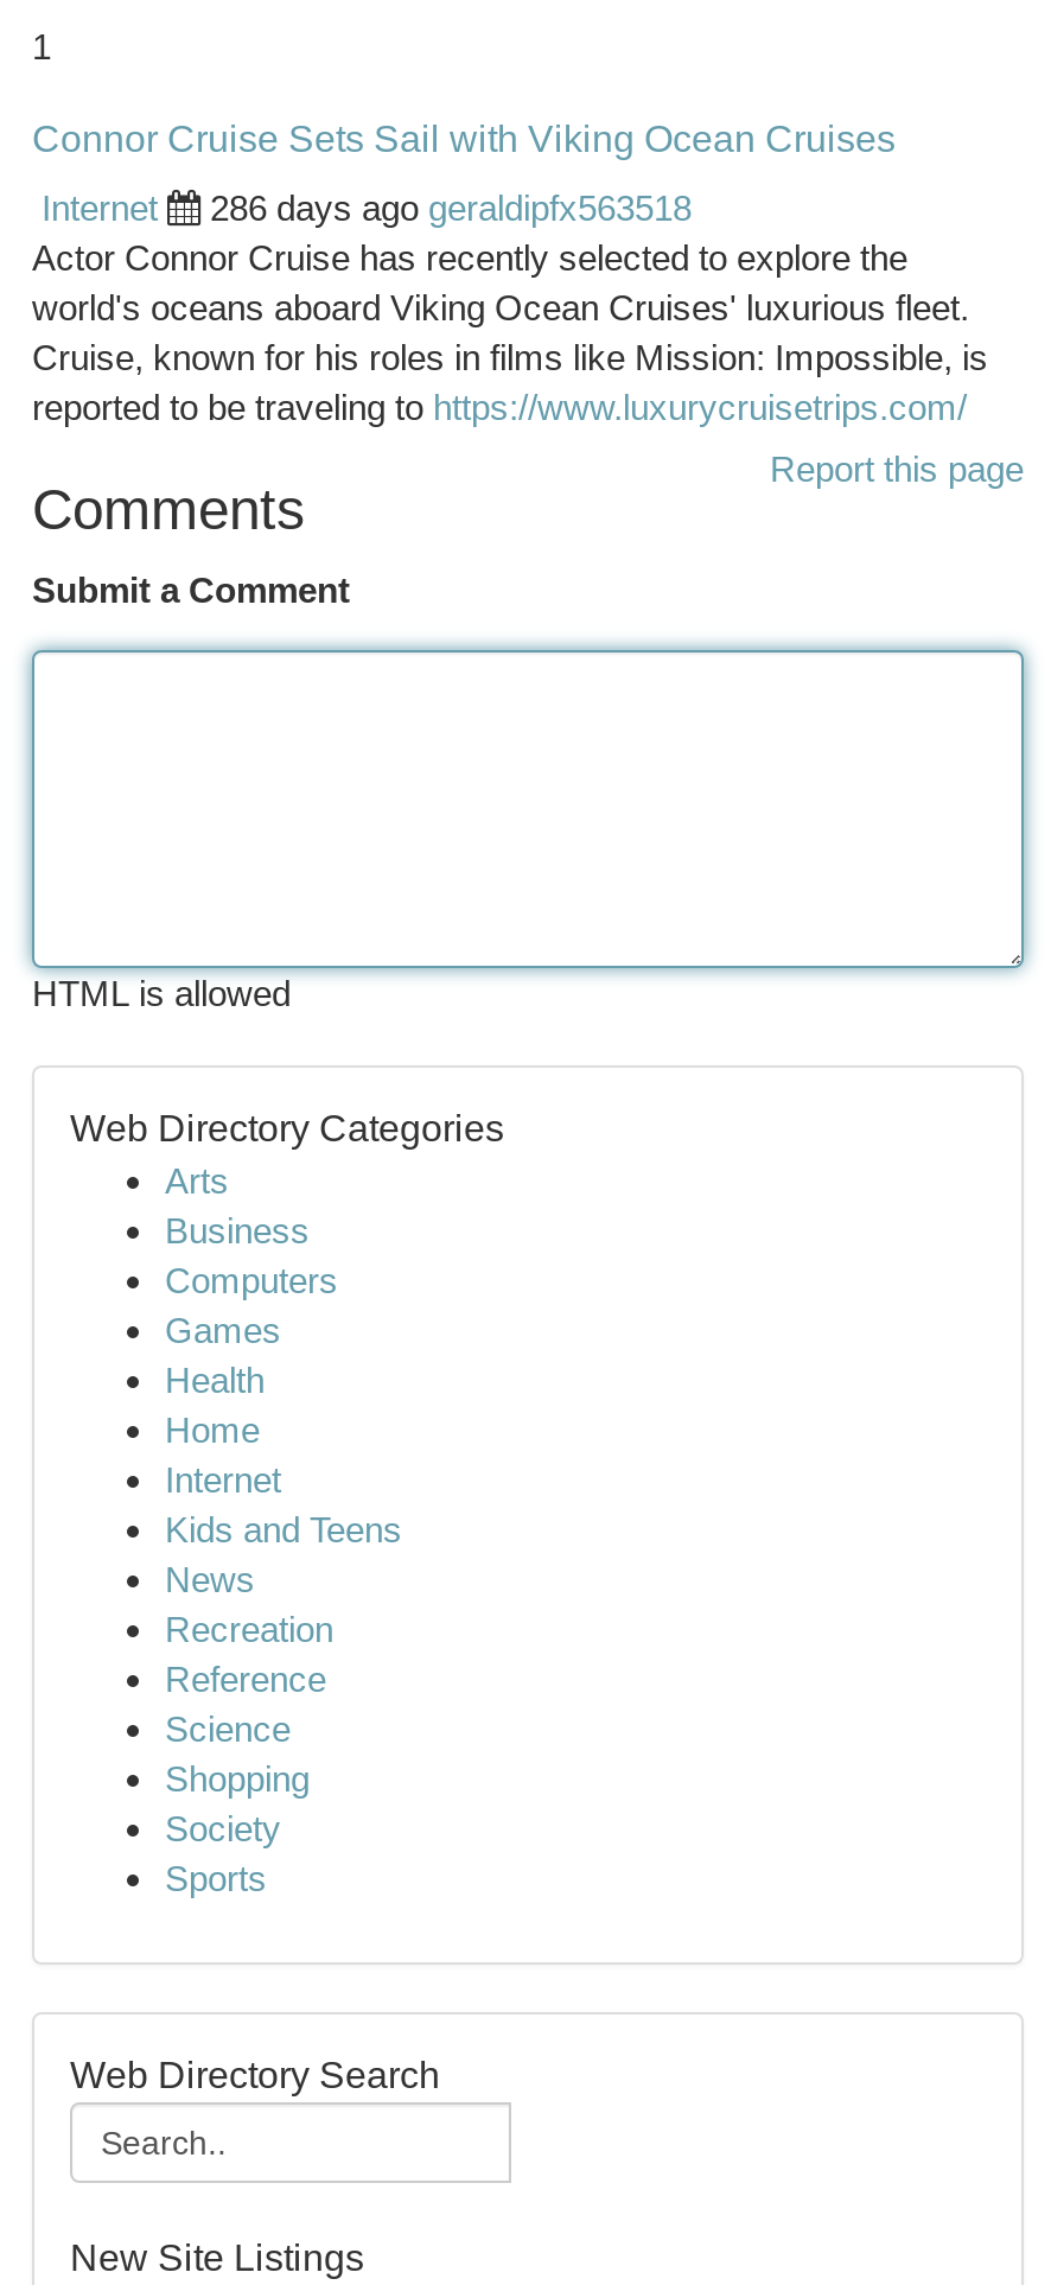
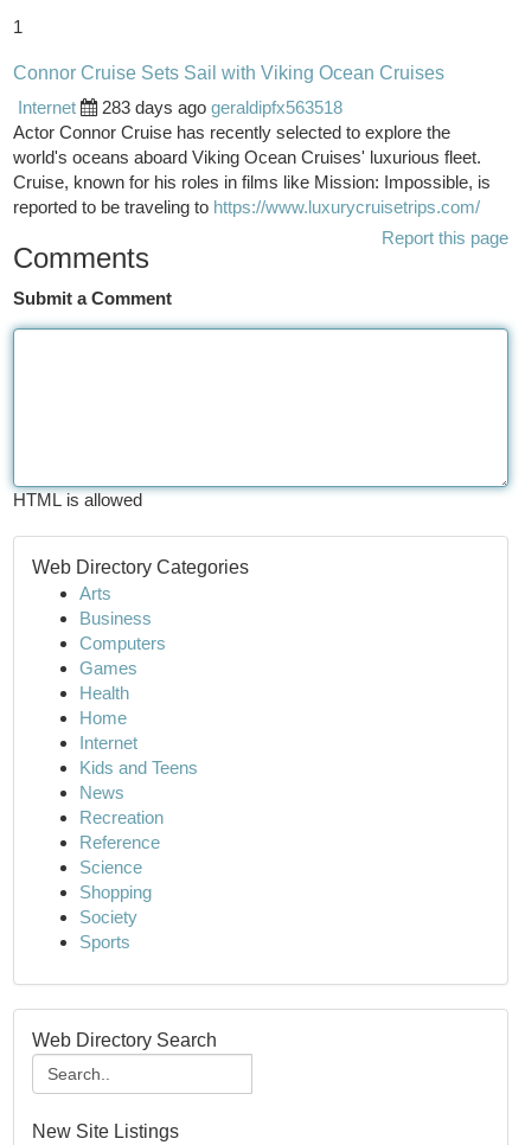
[210,187,692,228] 286 days ago geraldipfx563518 -> [102,97,342,117] 283 days ago geraldipfx563518

